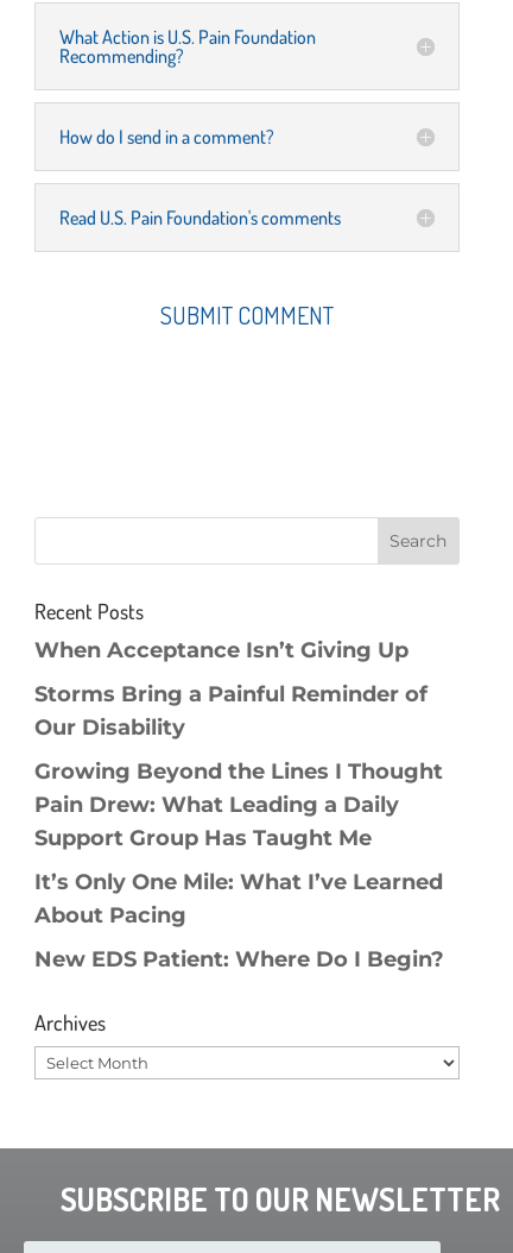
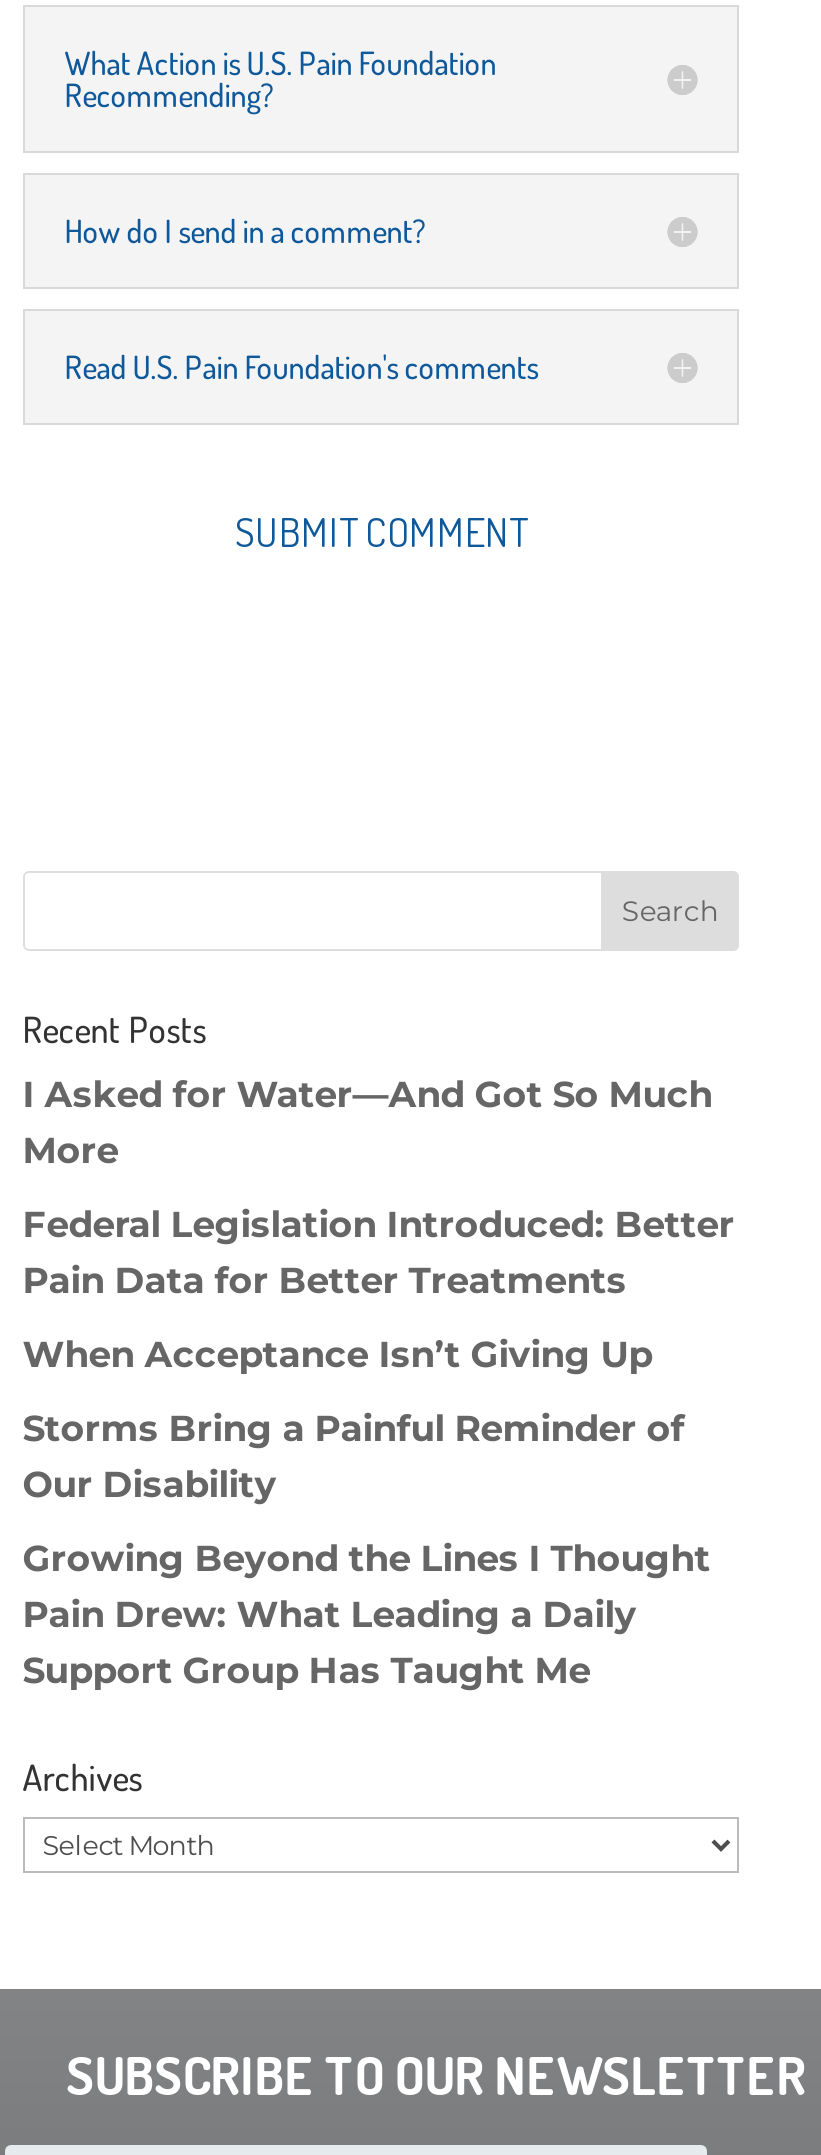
none -> [23,1073,735,1303] I Asked for Water—And Got So Much | More | Federal Legislation Introduced: Better | Pain Data for Better Treatments
moved [34,637,443,851] -> [23,1333,711,1693]: When Acceptance Isn’t Giving Up | Storms Bring a Painful Reminder of | Our Disability | Growing Beyond the Lines I Thought | Pain Drew: What Leading a Daily | Support Group Has Taught Me
[34,869,444,972] It’s Only One Mile: What I’ve Learned | About Pacing | New EDS Patient: Where Do I Begin? -> none

